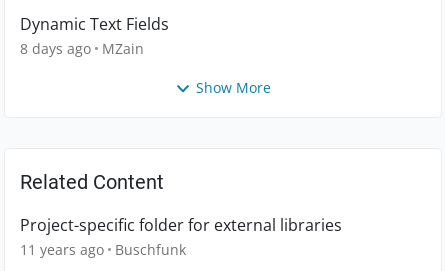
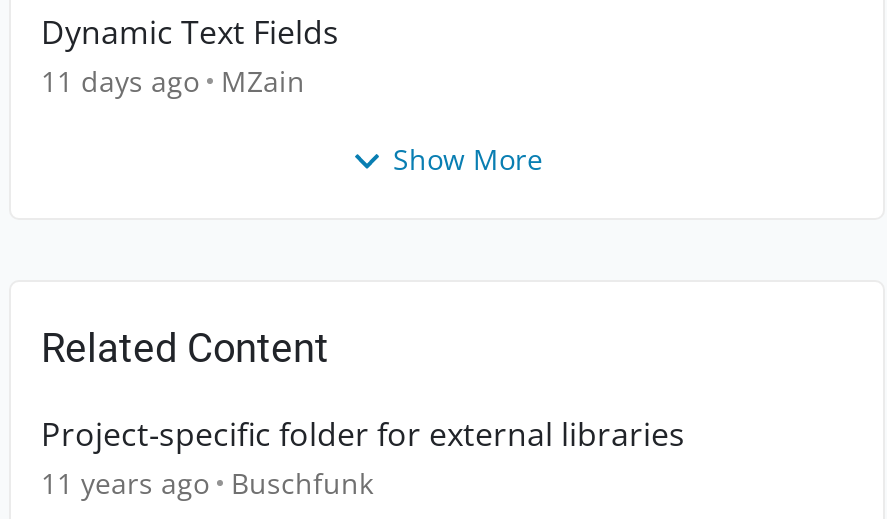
[20,39,144,58] 8 days ago MZain -> [41,62,305,100] 11 days ago MZain

